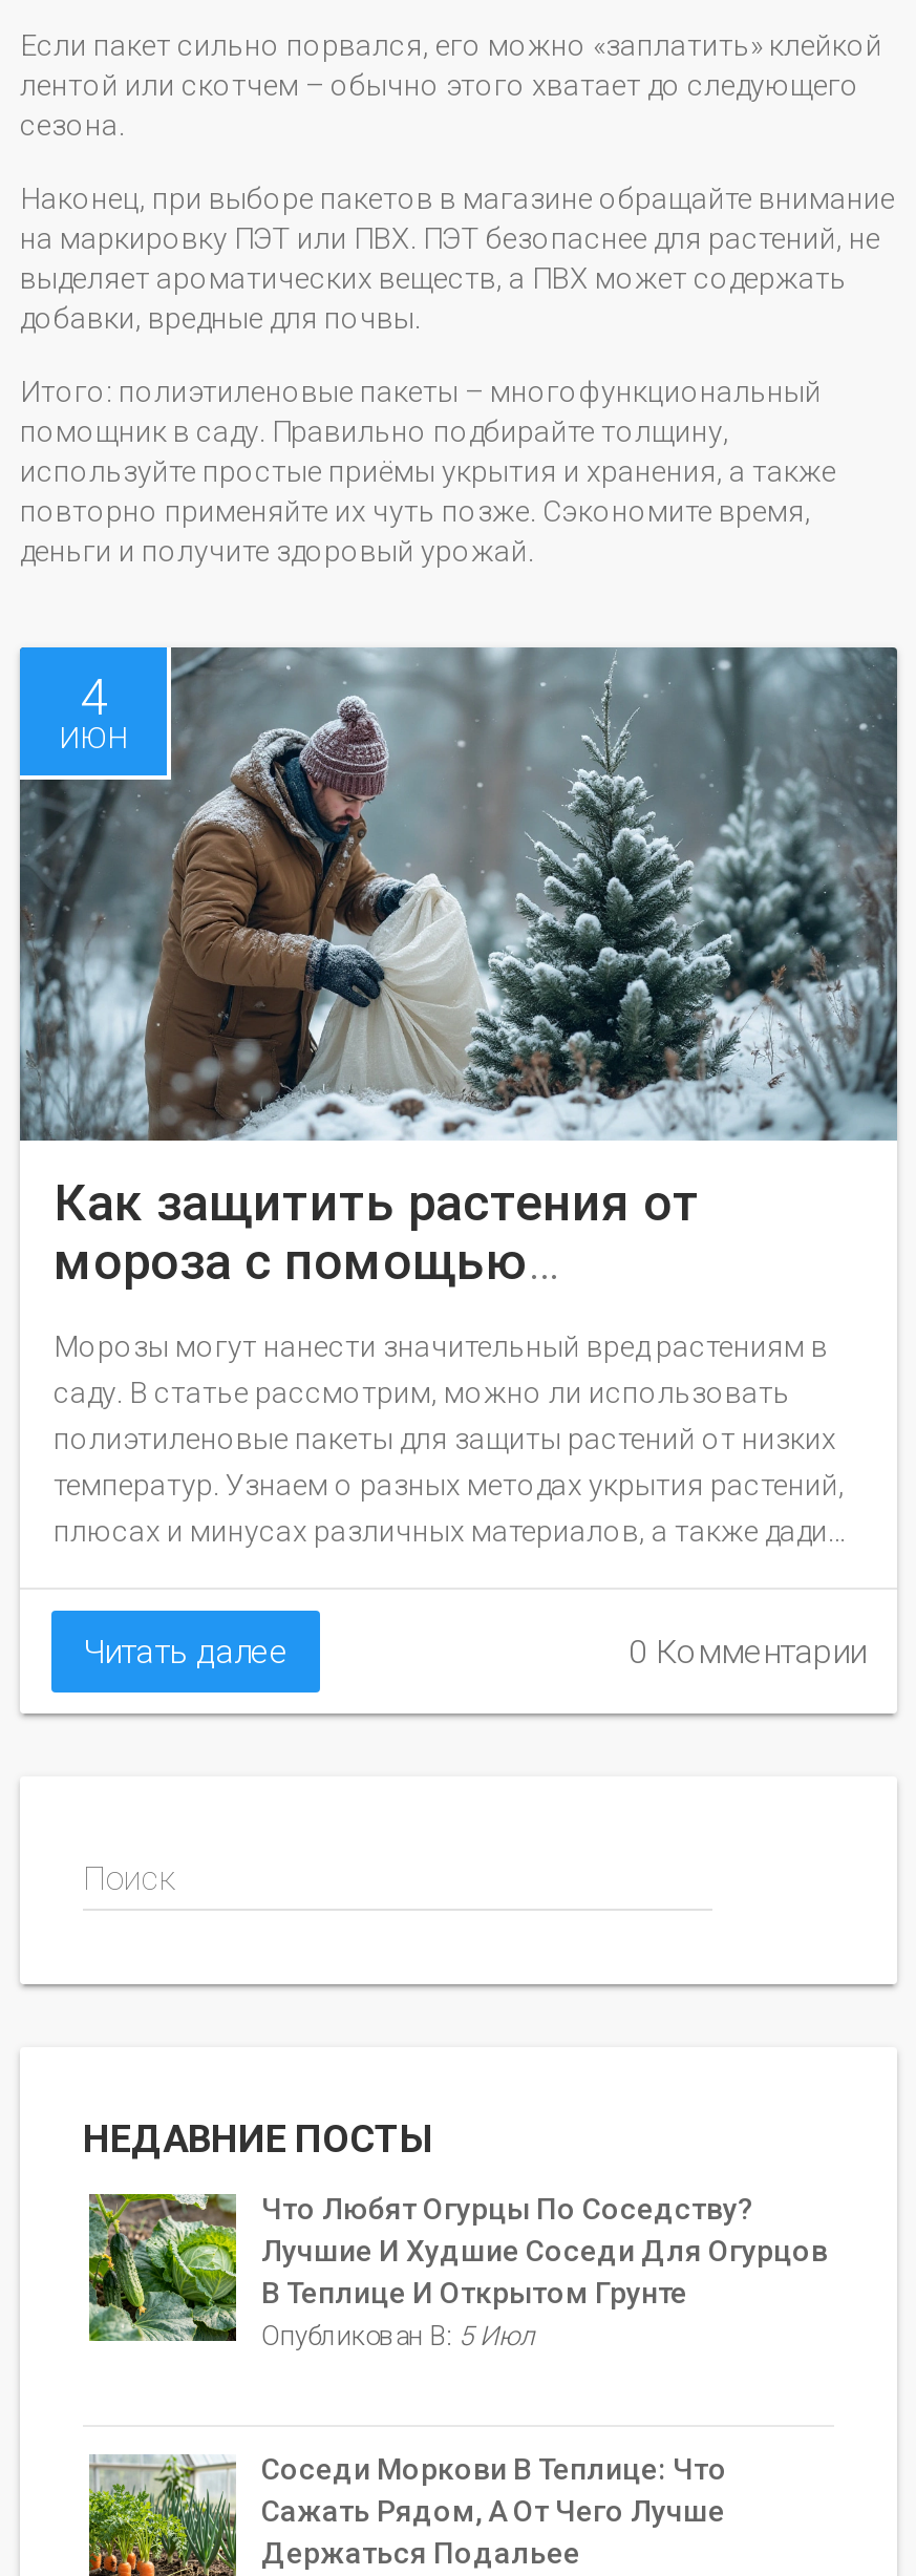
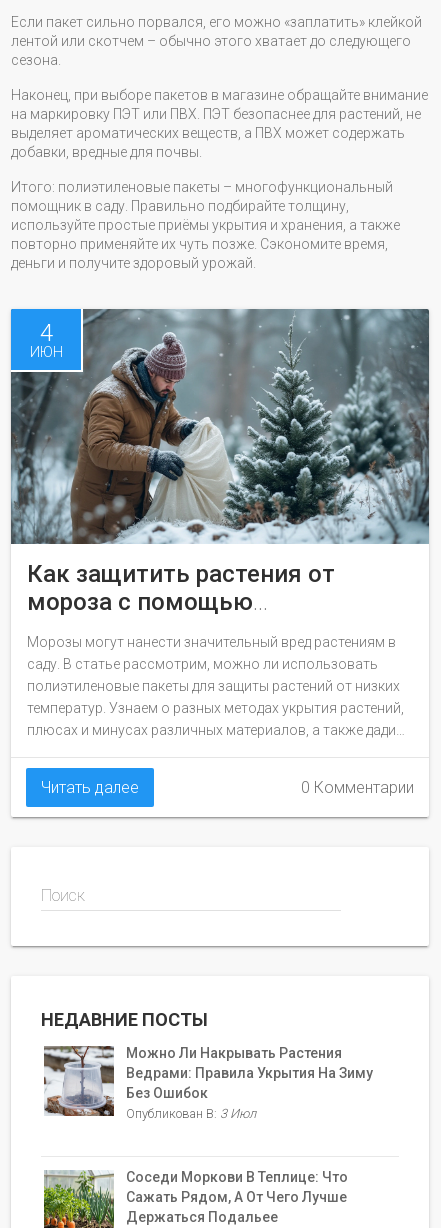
[87,2192,828,2352] [image] | Что Любят Огурцы По Соседству? | Лучшие И Худшие Соседи Для Огурцов | В Теплице И Открытом Грунте | Опубликован В: 5 Июл -> [44,1045,373,1121] [image] | Можно Ли Накрывать Растения | Ведрами: Правила Укрытия На Зиму | Без Ошибок | Опубликован В: 3 Июл

